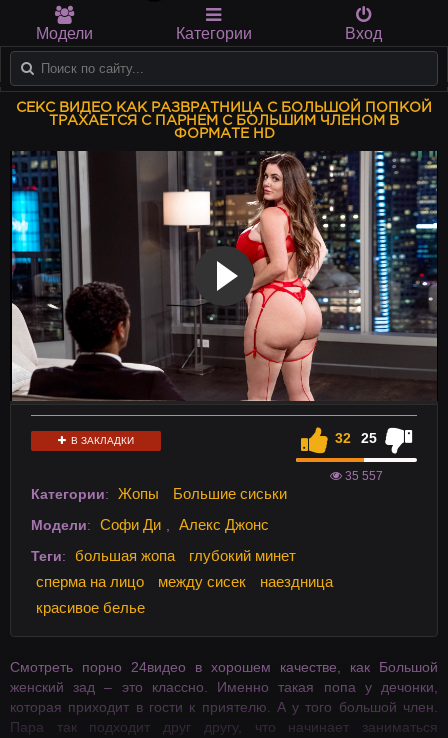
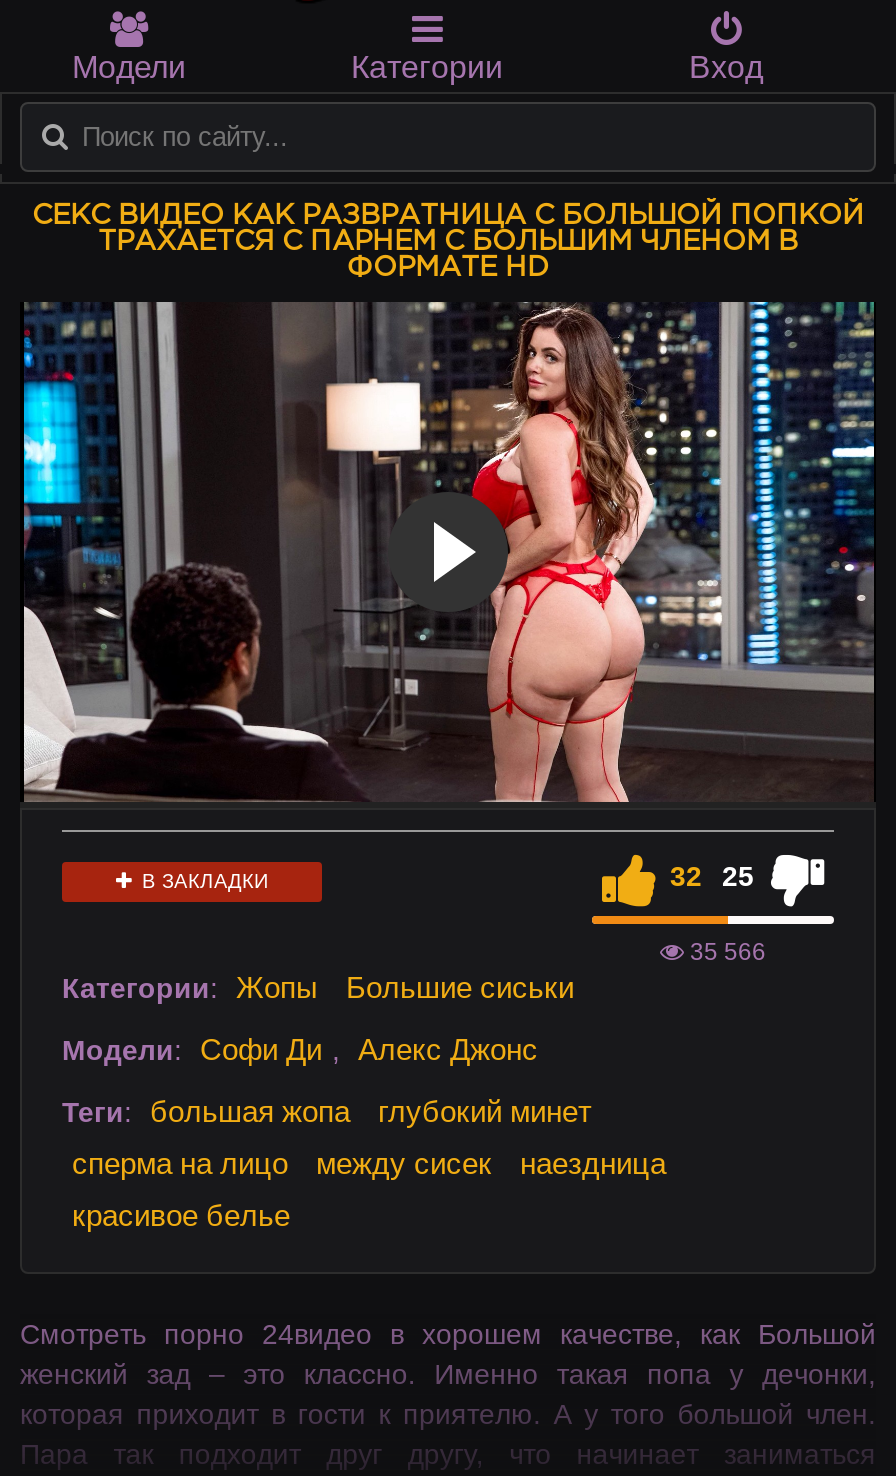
[342,469,383,483] 35 557 -> [684,937,766,965] 35 566

